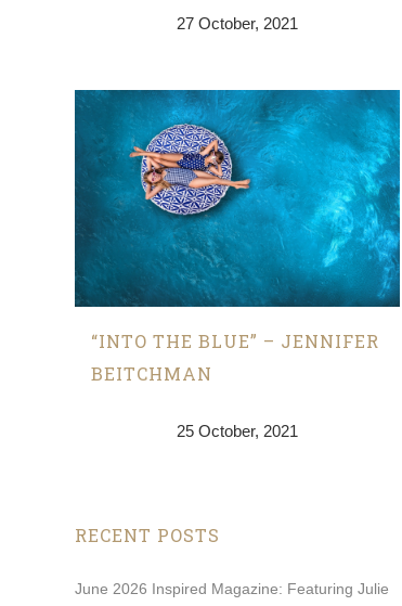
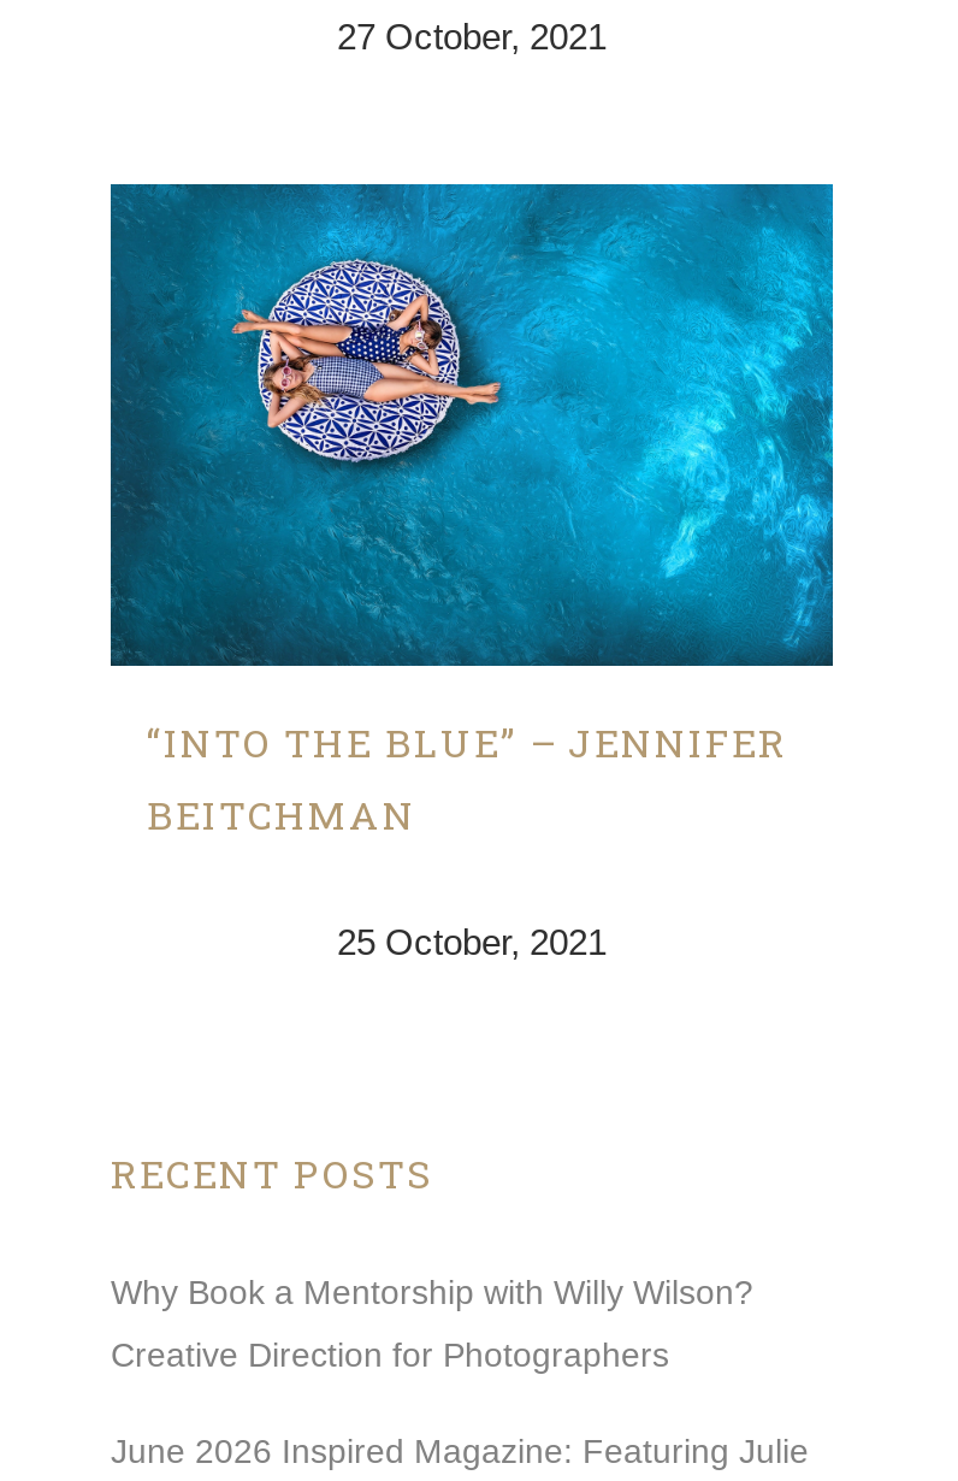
none -> [111,1273,753,1374] Why Book a Mentorship with Willy Wilson? | Creative Direction for Photographers

